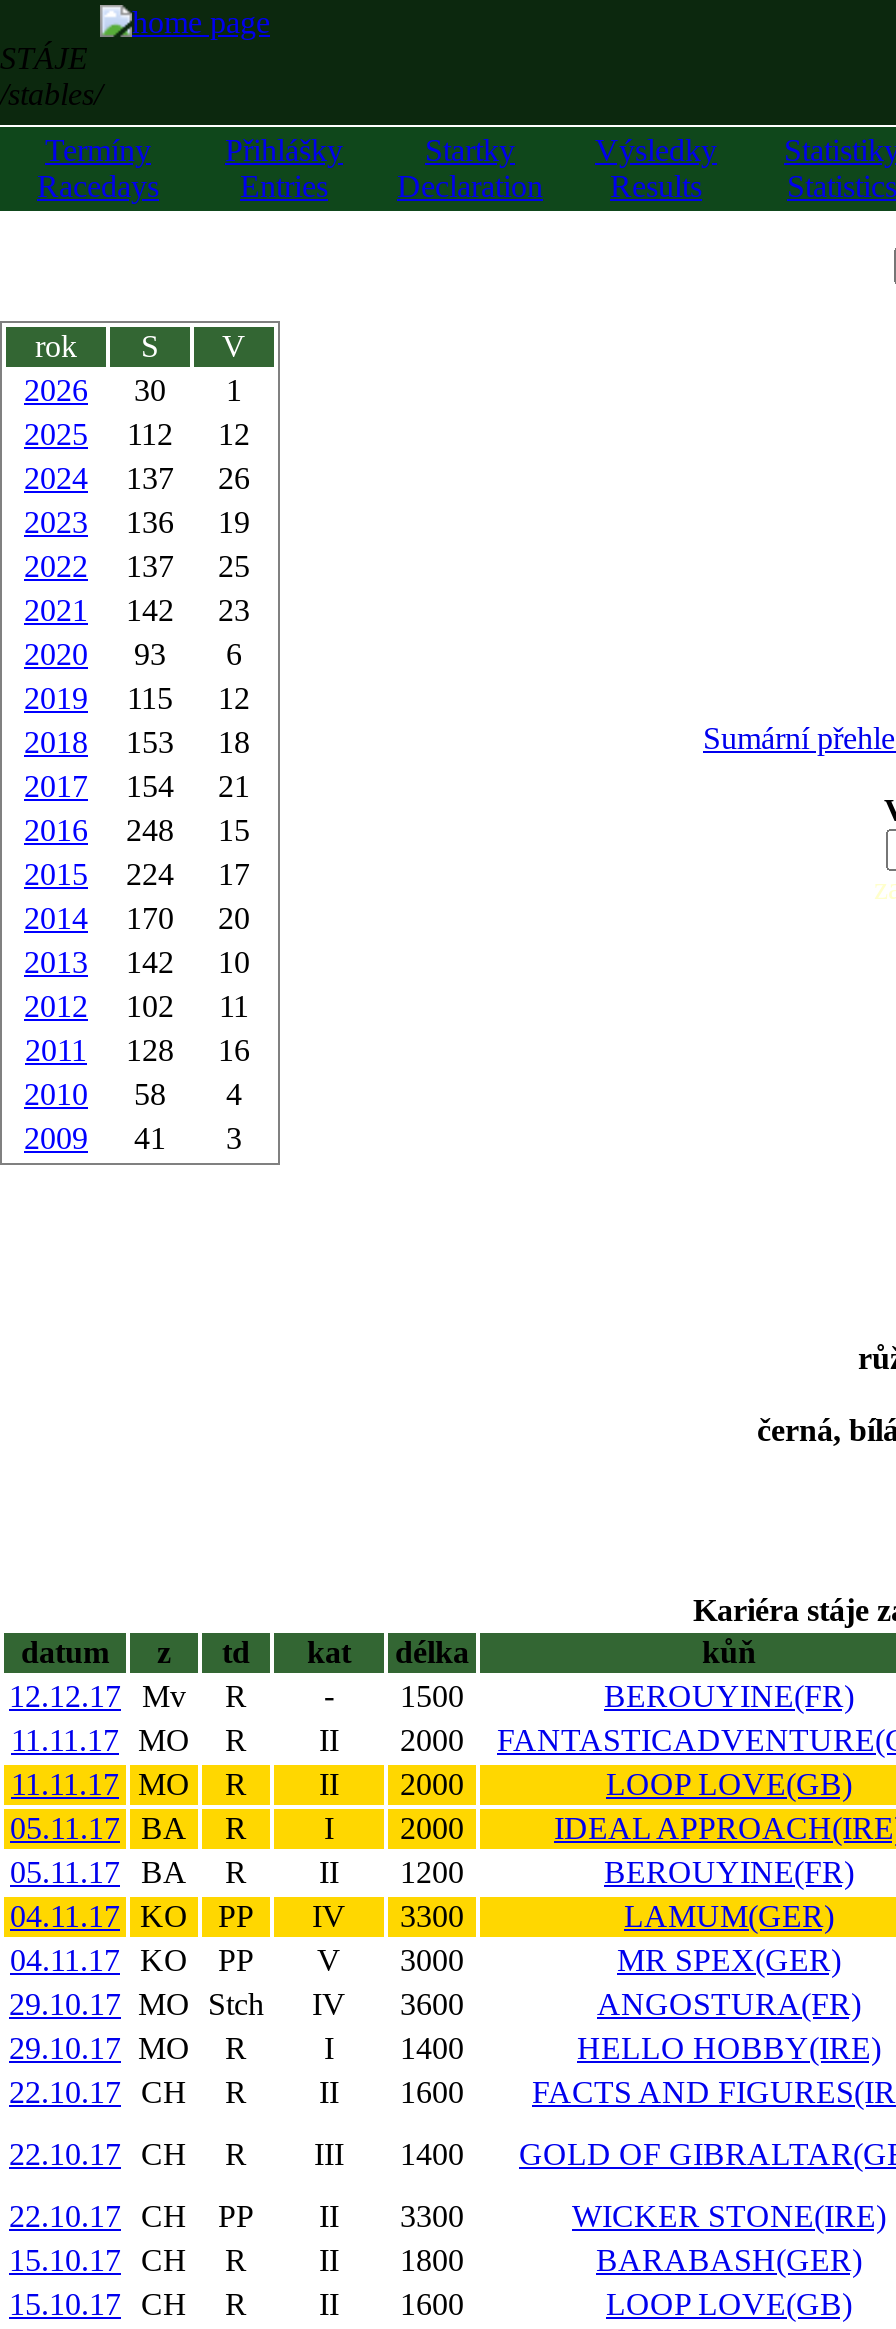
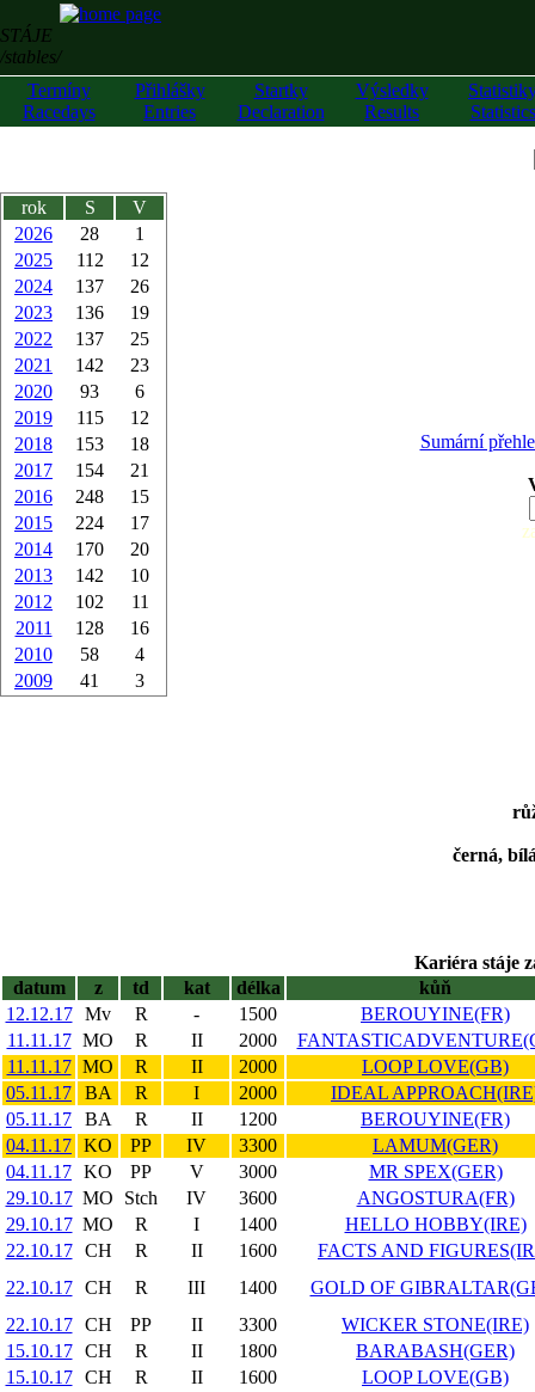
[24,373,242,407] 2026 30 1 -> [14,223,144,244] 2026 28 1

